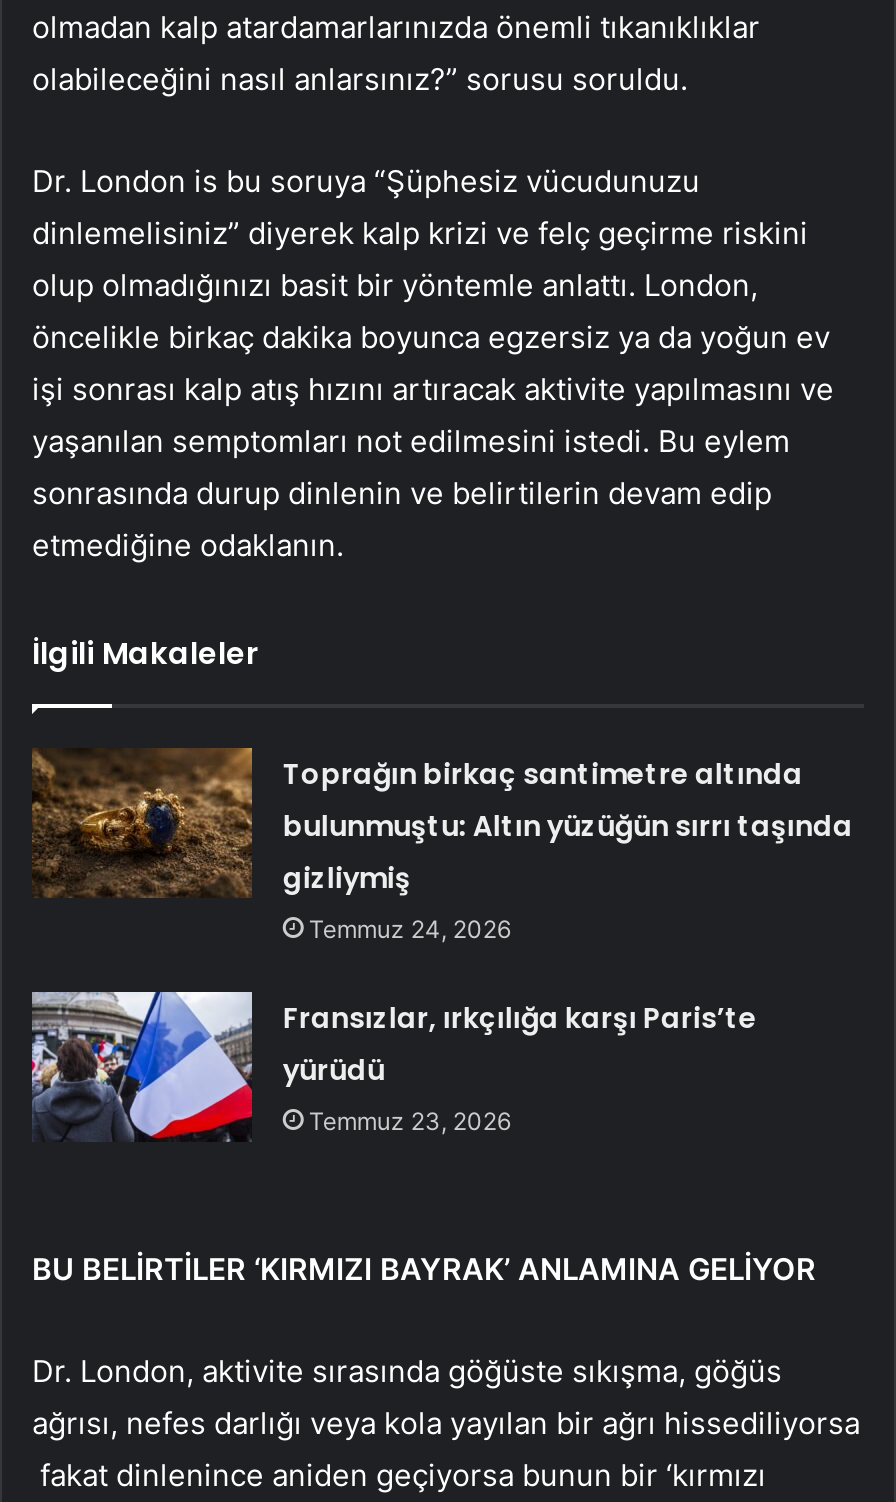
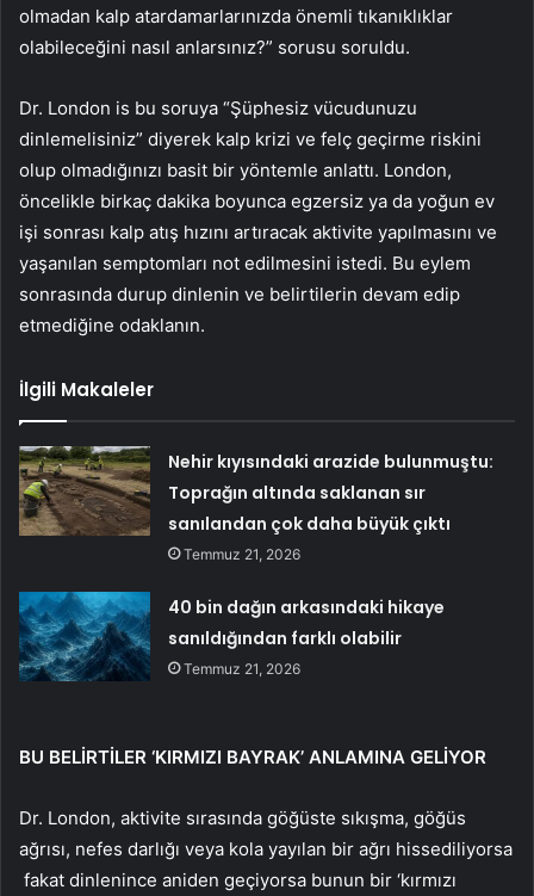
[32,746,853,944] [image] | Toprağın birkaç santimetre altında | bulunmuştu: Altın yüzüğün sırrı taşında | gizliymiş | Temmuz 24, 2026 -> [18,445,494,563] [image] | Nehir kıyısındaki arazide bulunmuştu: | Toprağın altında saklanan sır | sanılandan çok daha büyük çıktı | Temmuz 21, 2026
[30,990,757,1144] [image] | Fransızlar, ırkçılığa karşı Paris’te | yürüdü | Temmuz 23, 2026 -> [18,591,445,682] [image] | 40 bin dağın arkasındaki hikaye | sanıldığından farklı olabilir | Temmuz 21, 2026

